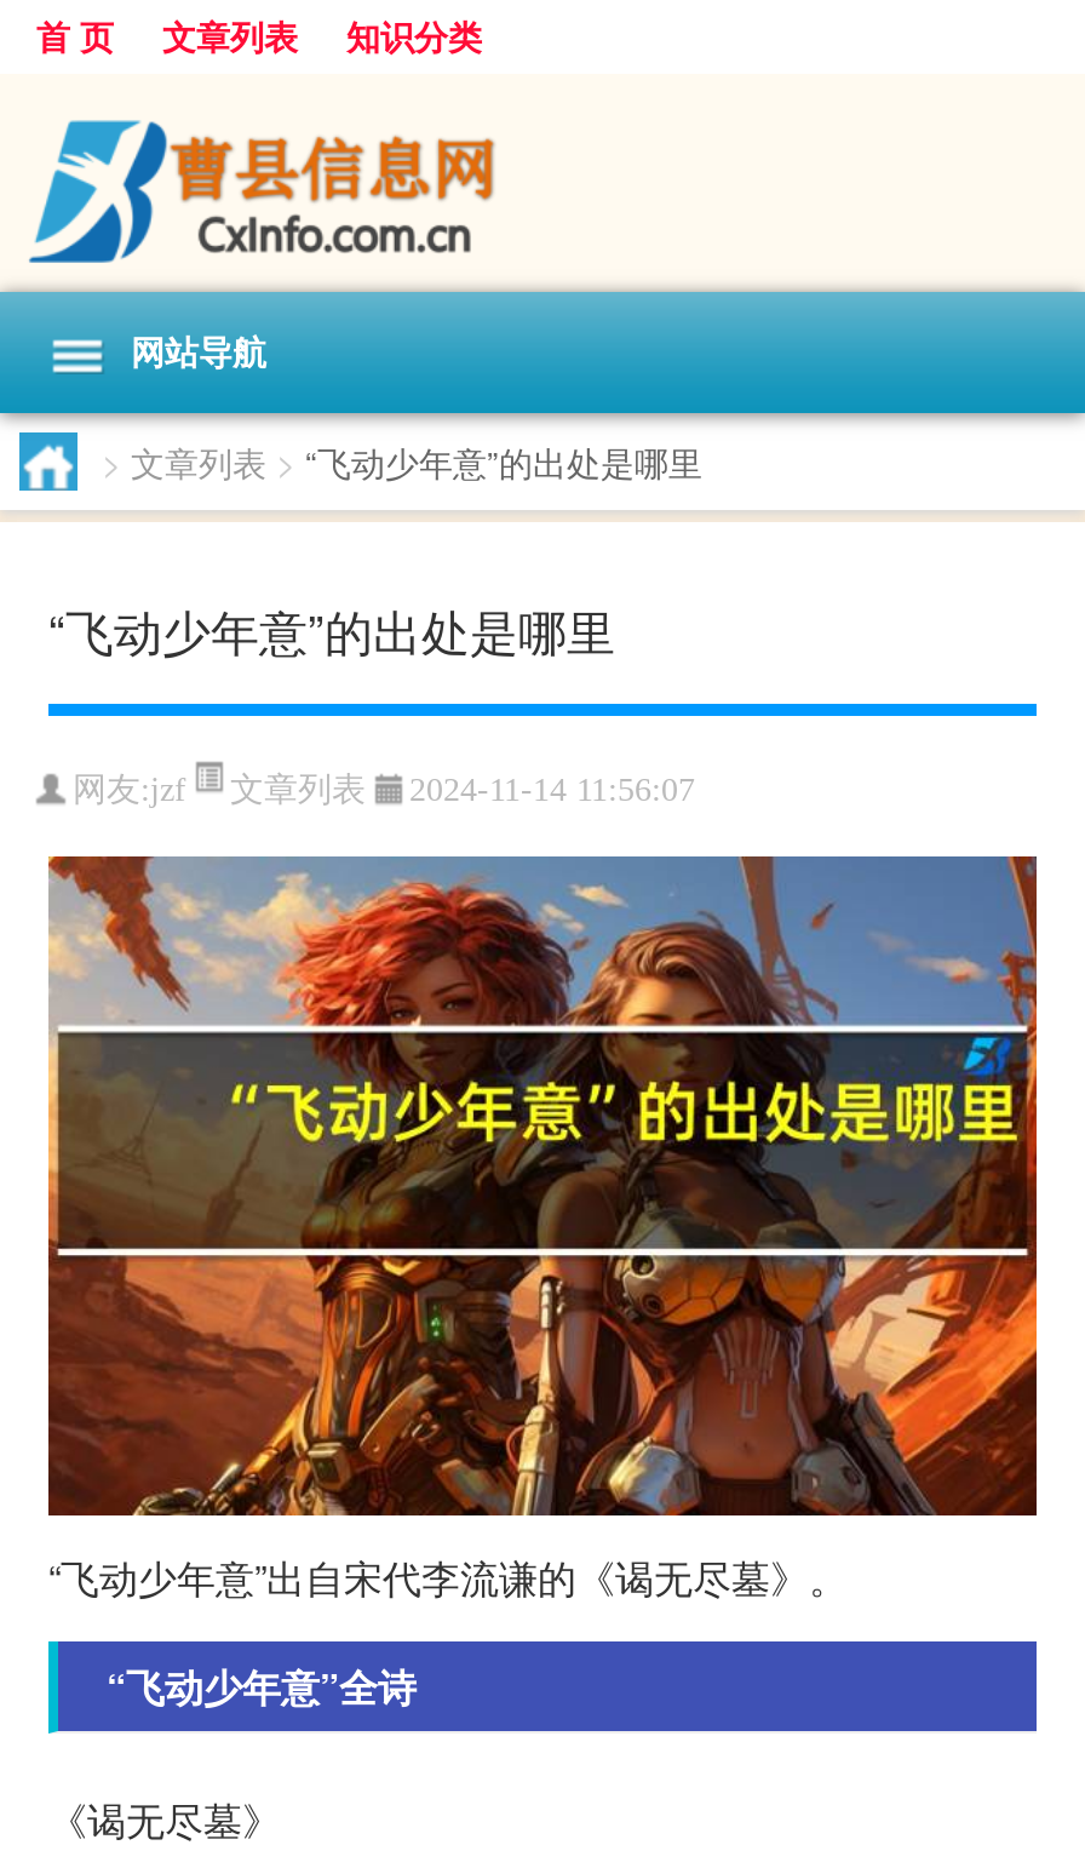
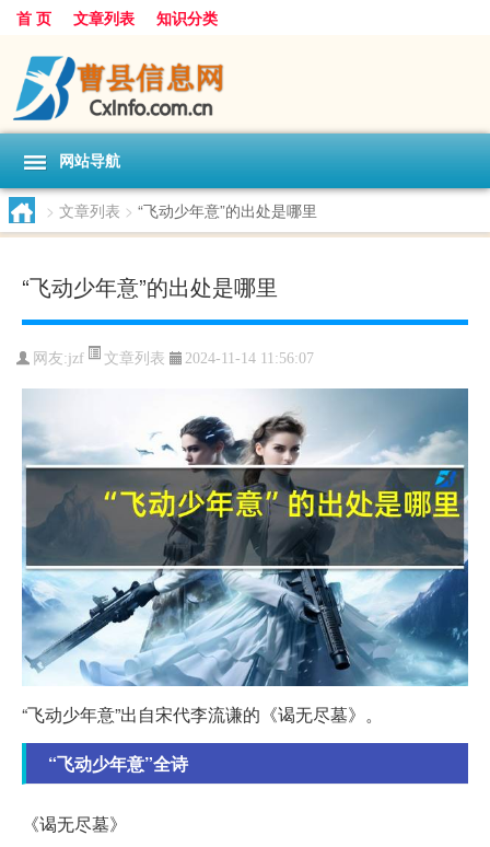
[46,854,1039,1518] [image] -> [21,387,469,687] [image]

